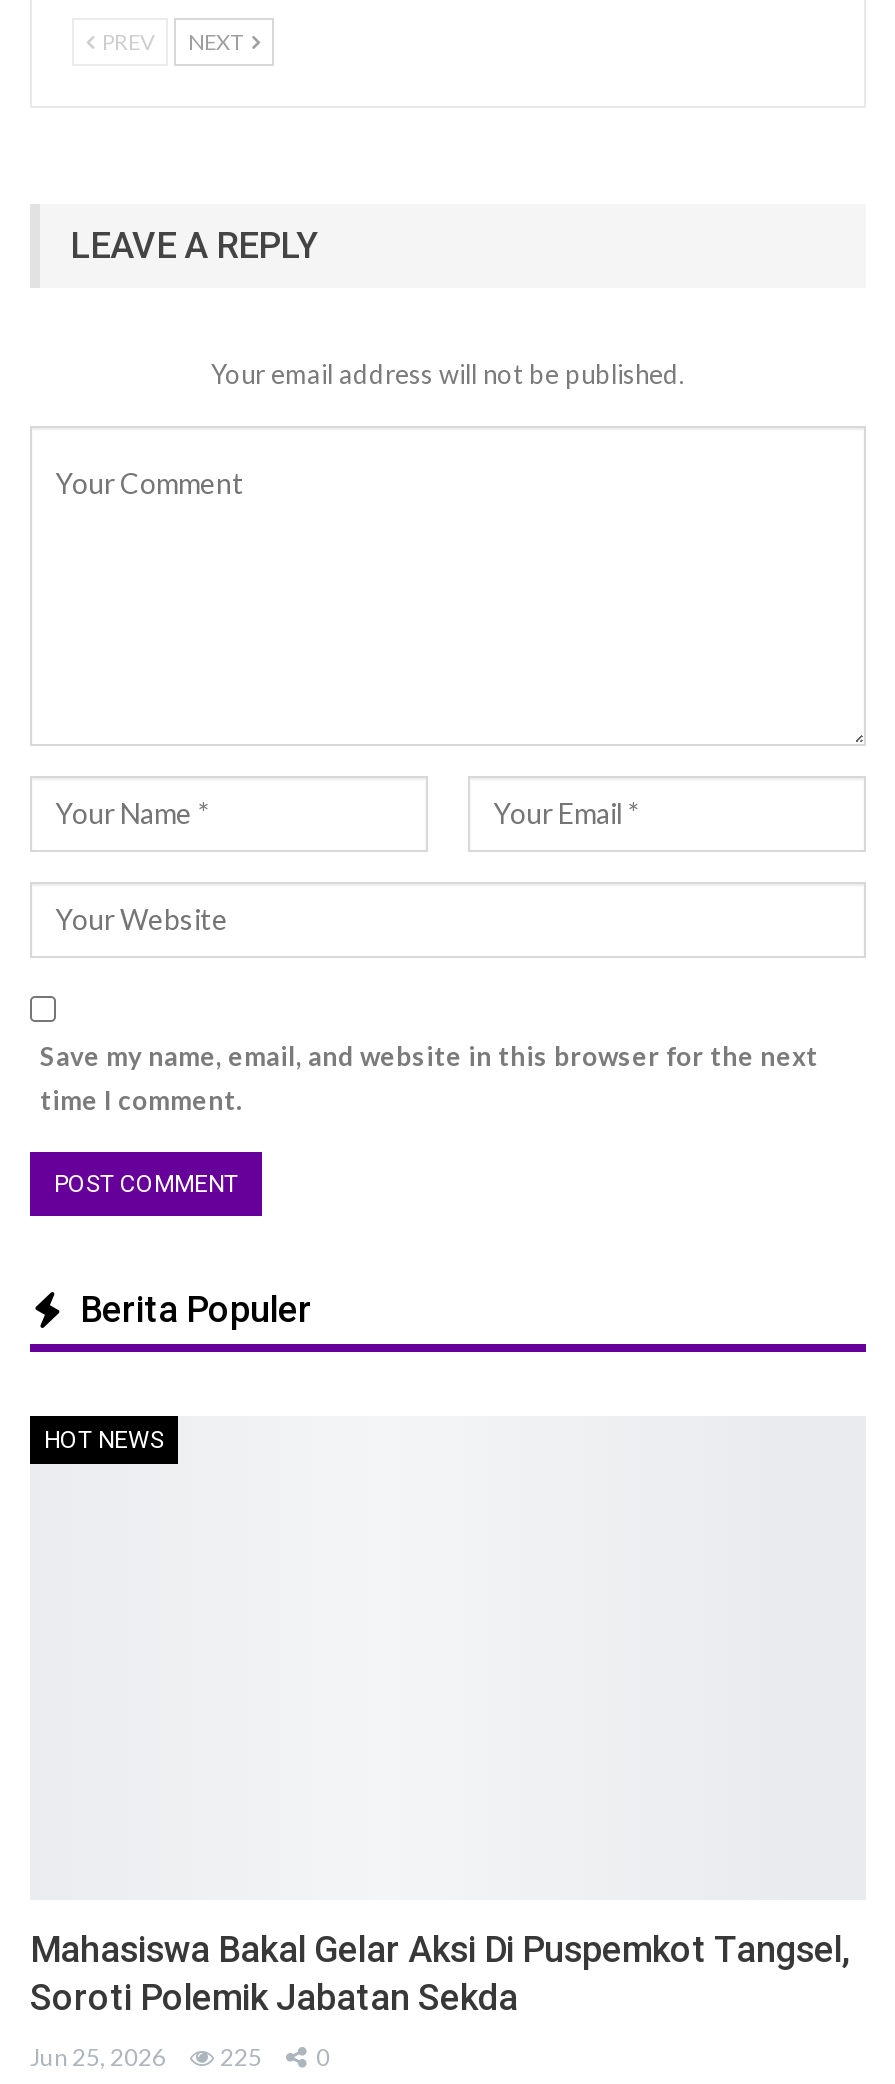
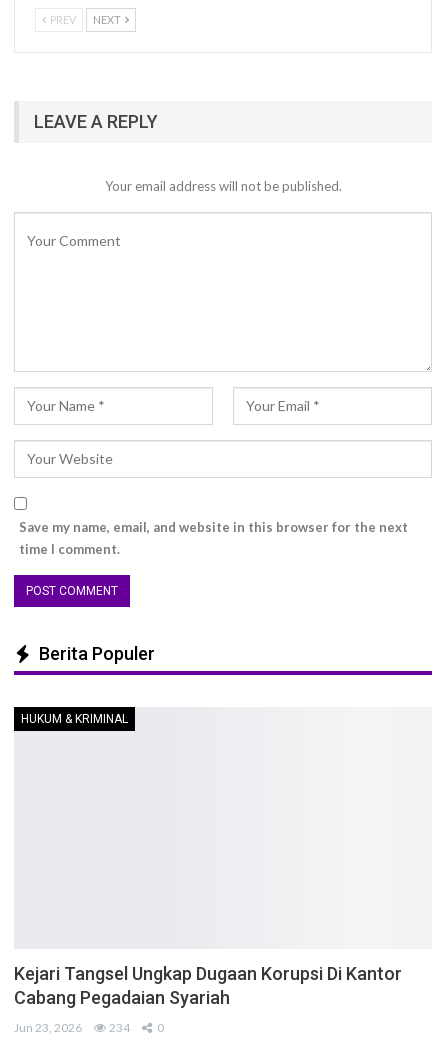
[44,1426,164,1454] HOT NEWS -> [21,712,128,726] HUKUM & KRIMINAL
[30,1928,850,2018] Mahasiswa Bakal Gelar Aksi Di Puspemkot Tangsel, | Soroti Polemik Jabatan Sekda -> [14,963,402,1008] Kejari Tangsel Ungkap Dugaan Korupsi Di Kantor | Cabang Pegadaian Syariah
[30,2042,262,2072] Jun 25, 2026 | 225 -> [14,1020,130,1035] Jun 23, 2026 | 234

